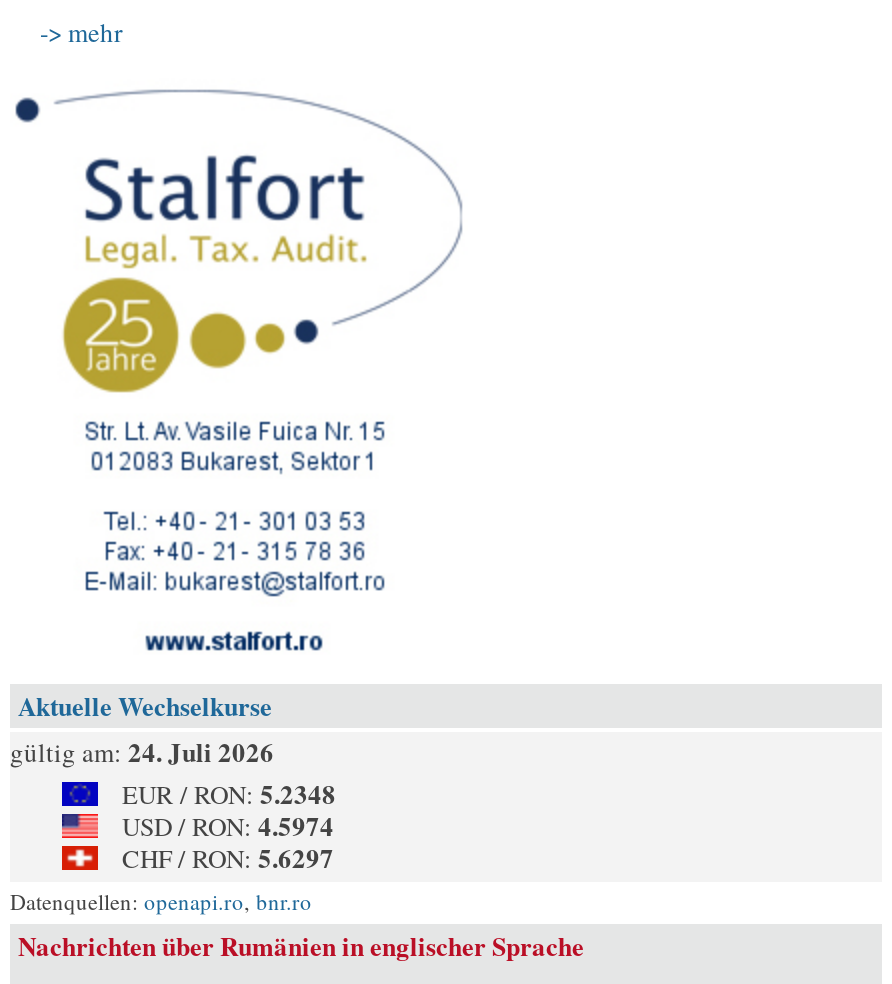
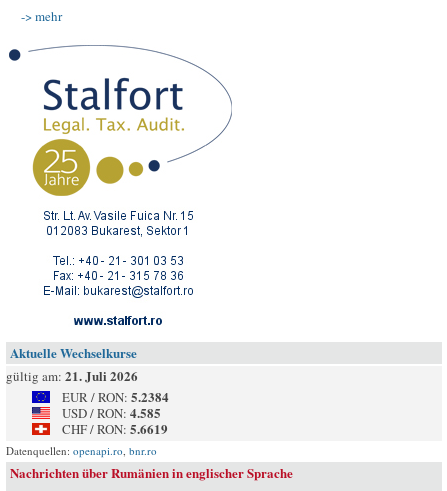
[10,732,274,770] gültig am: 24. Juli 2026 -> [6,366,138,385] gültig am: 21. Juli 2026
[122,774,336,812] EUR / RON: 5.2348 -> [62,387,169,406] EUR / RON: 5.2384
[122,806,334,844] USD / RON: 4.5974 -> [62,403,161,422] USD / RON: 4.585
[122,838,334,876] CHF / RON: 5.6297 -> [62,419,168,438] CHF / RON: 5.6619

